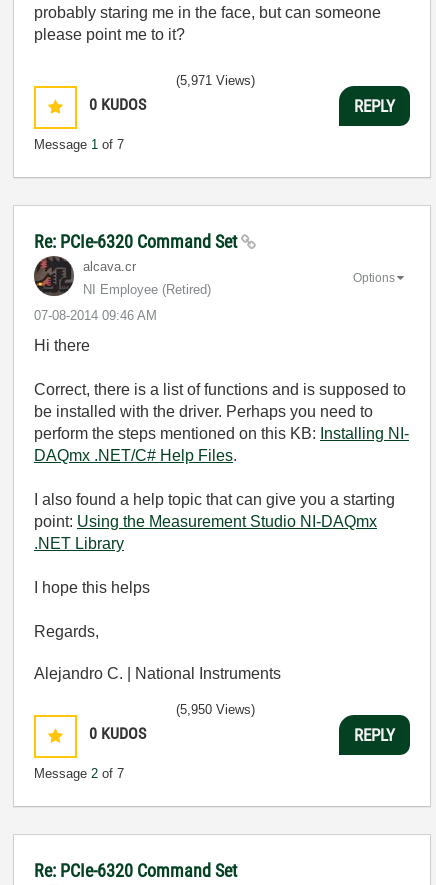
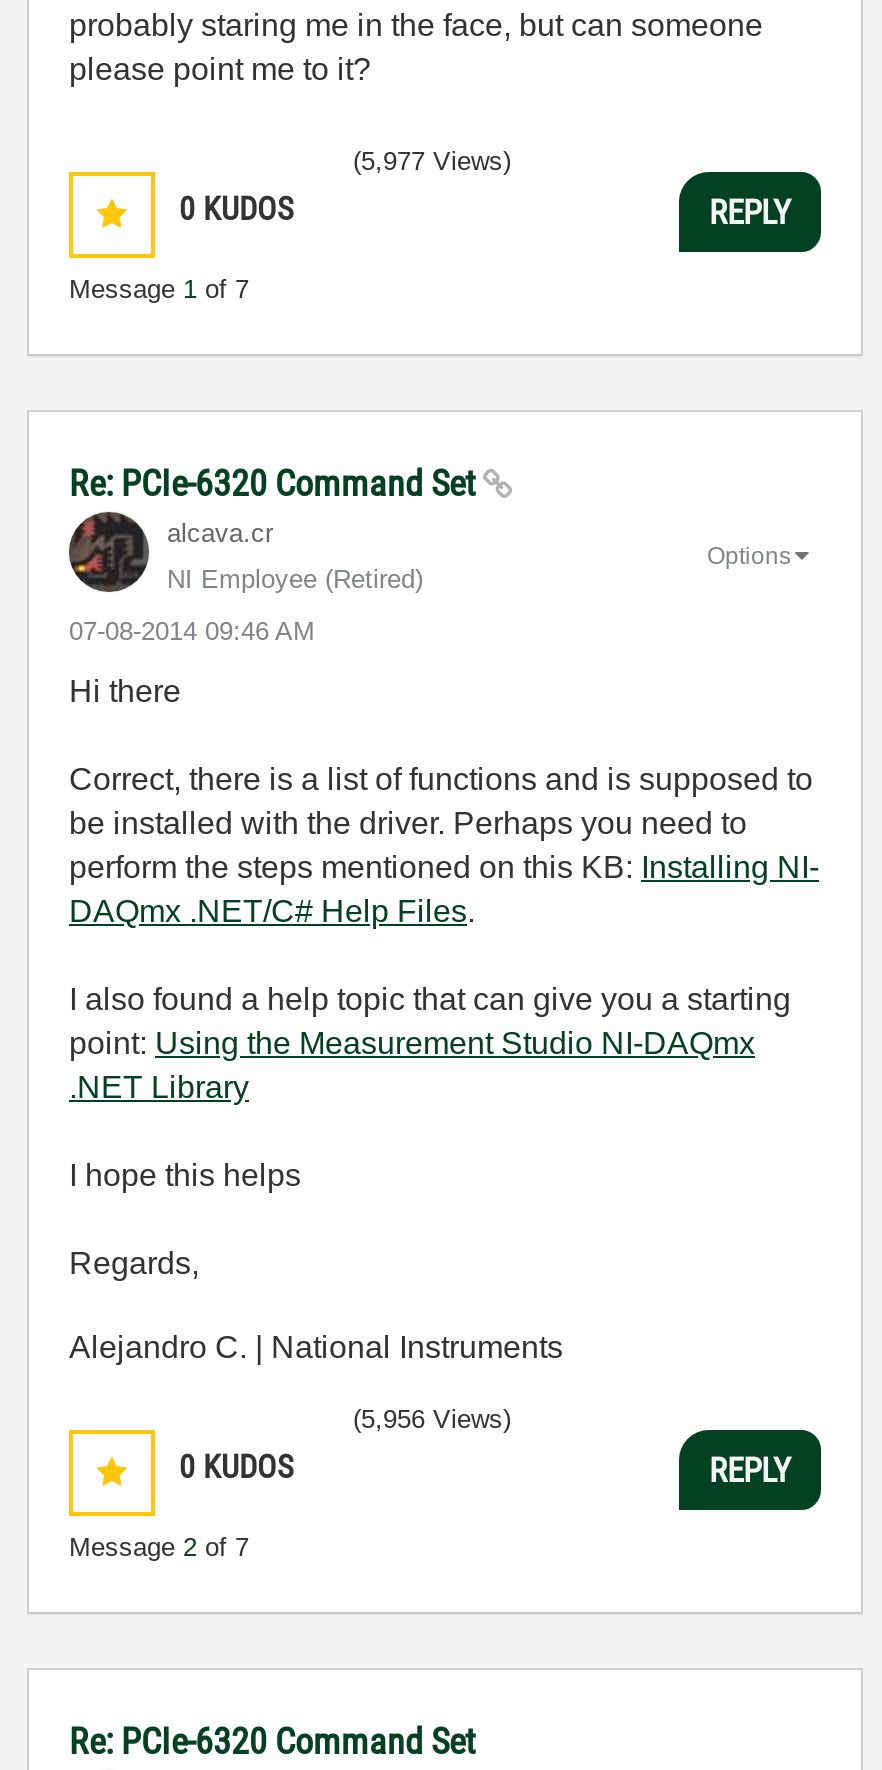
[176,73,255,88] (5,971 Views) -> [353,146,511,176] (5,977 Views)
[176,702,255,717] (5,950 Views) -> [353,1404,511,1434] (5,956 Views)

